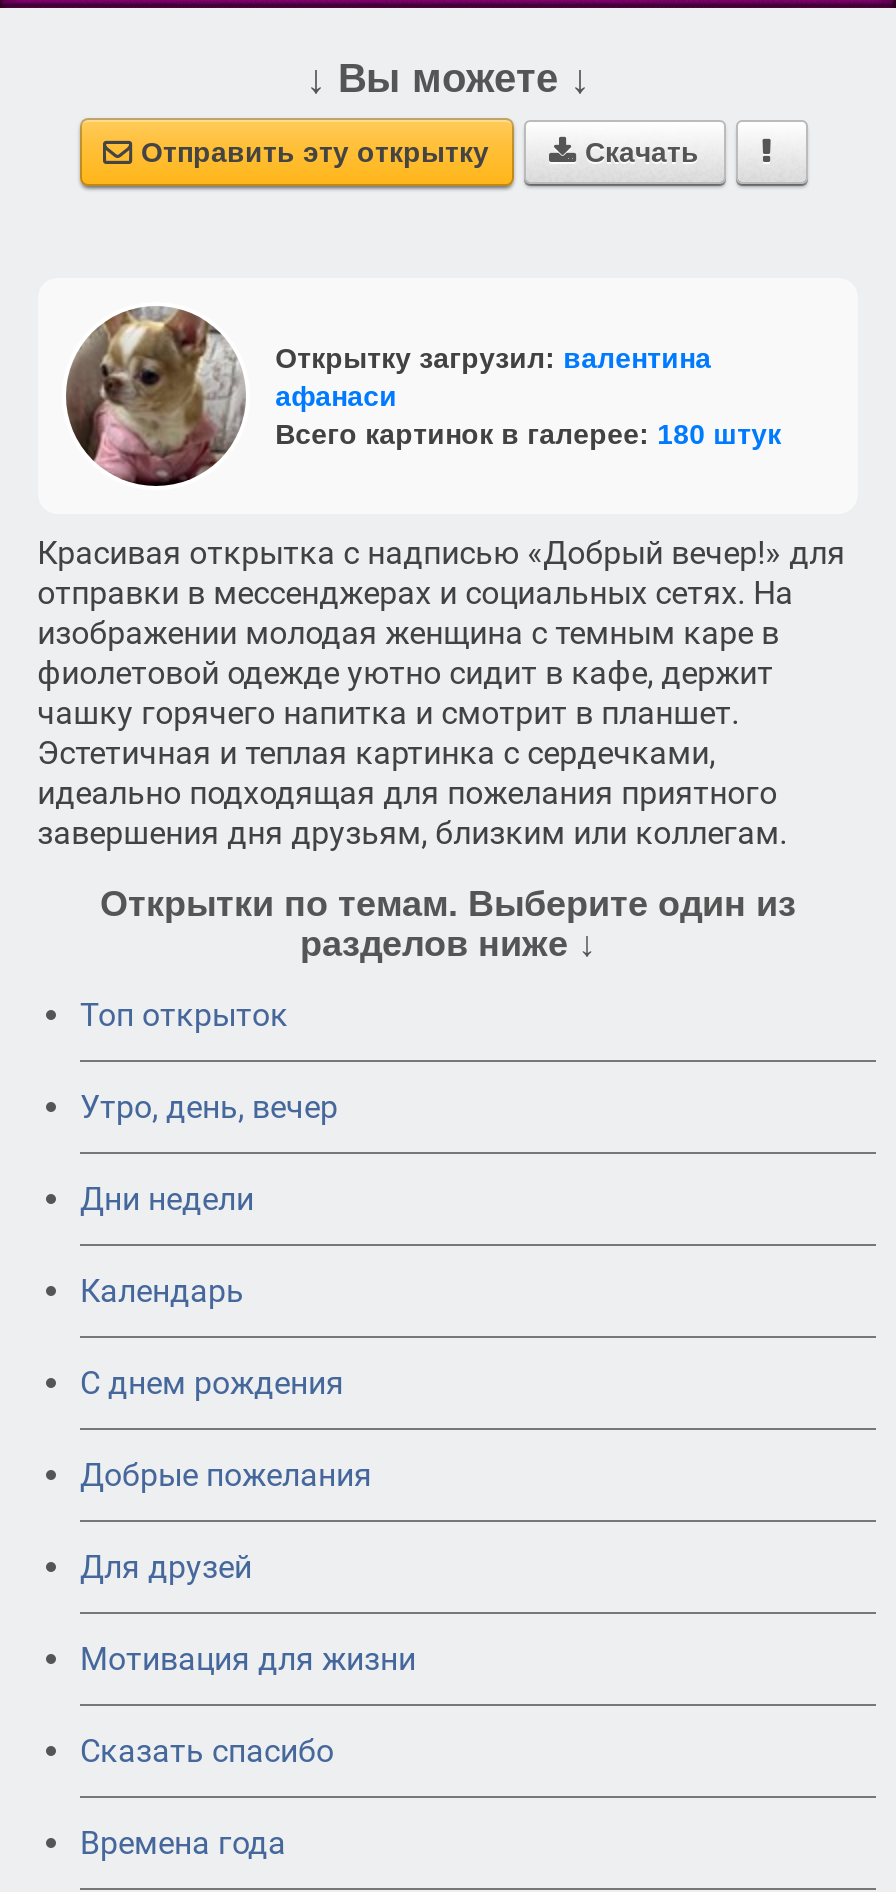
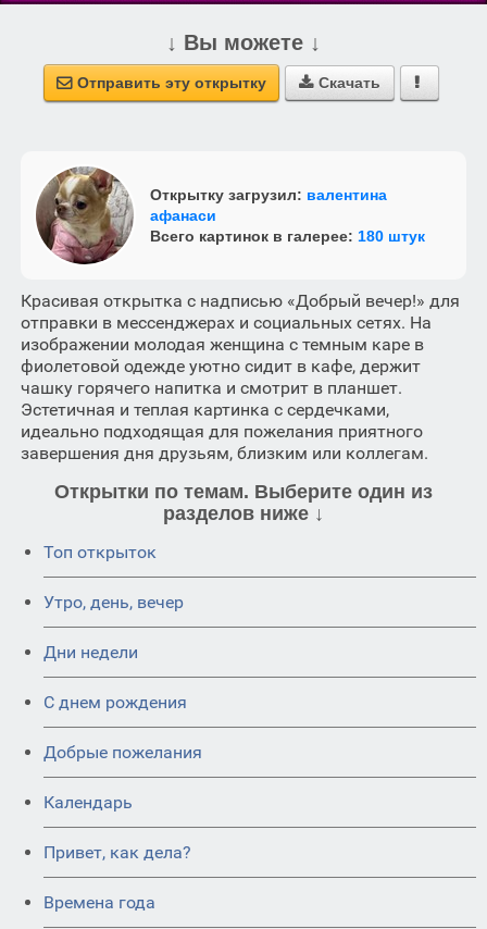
[80,1273,244,1311] Календарь -> none
[80,1549,416,1771] Для друзей | Мотивация для жизни | Сказать спасибо -> [43,792,191,863] Календарь | Привет, как дела?

